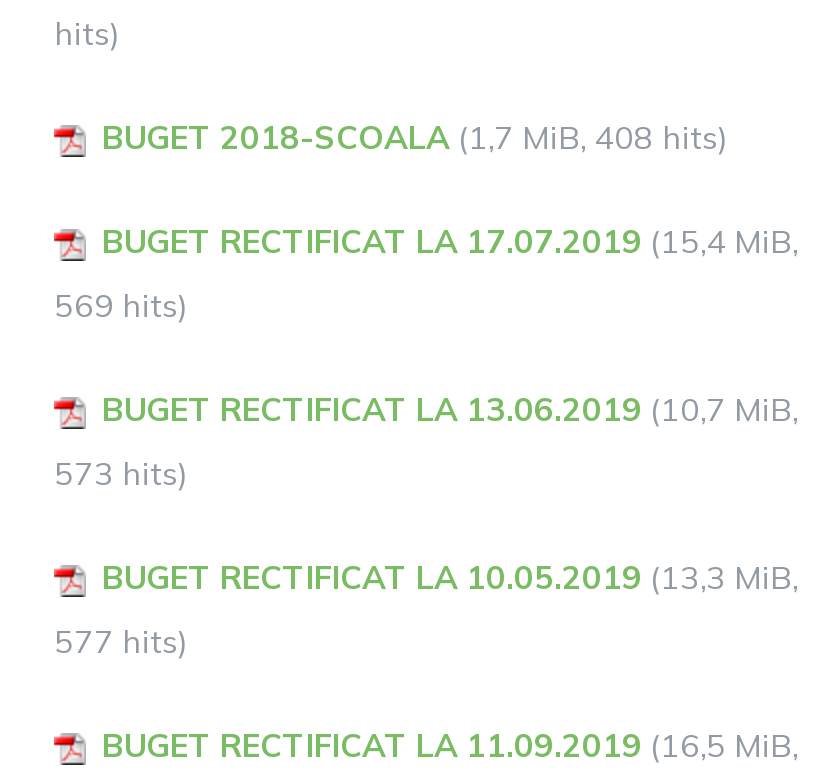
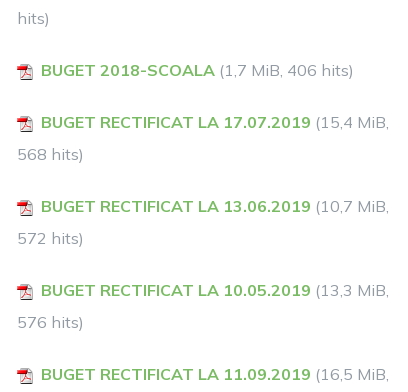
[102,117,728,157] BUGET 2018-SCOALA (1,7 MiB, 408 hits) -> [41,60,354,80] BUGET 2018-SCOALA (1,7 MiB, 406 hits)
[54,285,188,325] 569 hits) -> [17,144,84,164] 568 hits)
[54,453,188,493] 573 hits) -> [17,228,84,248] 572 hits)
[54,621,188,661] 577 hits) -> [17,312,84,332] 576 hits)

